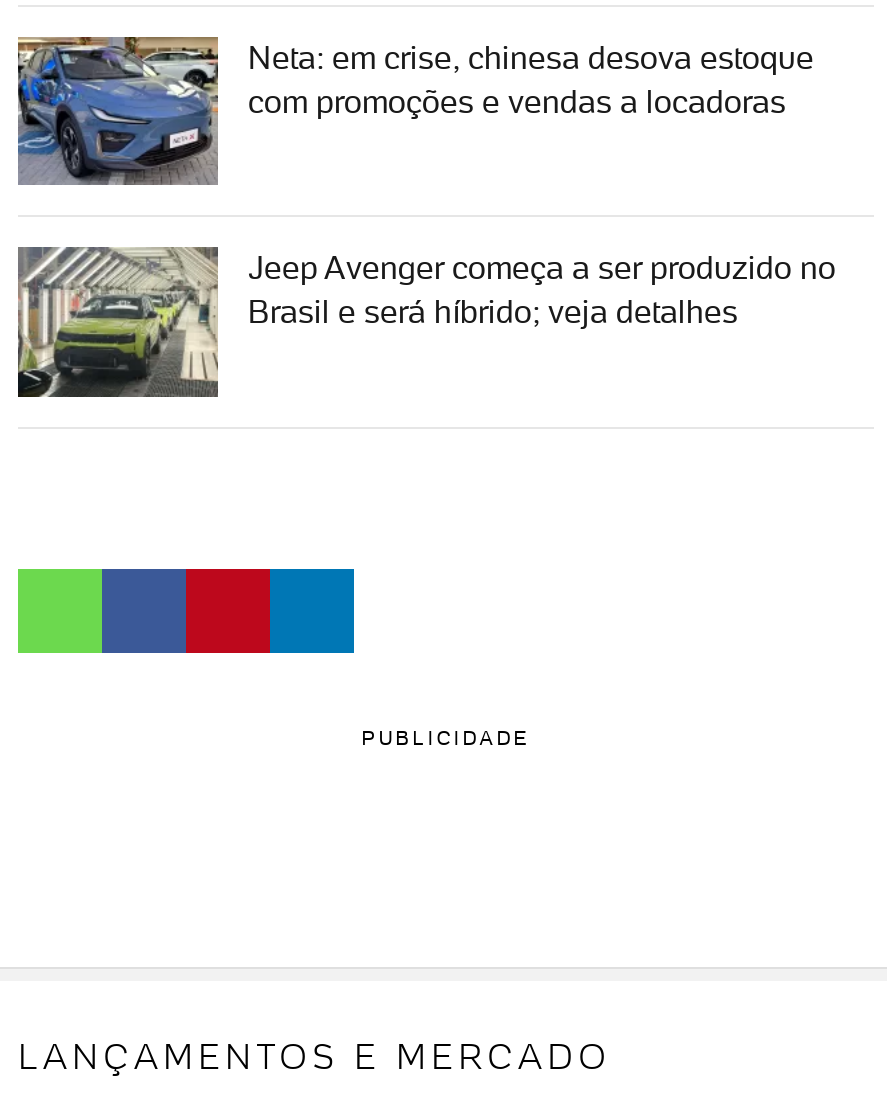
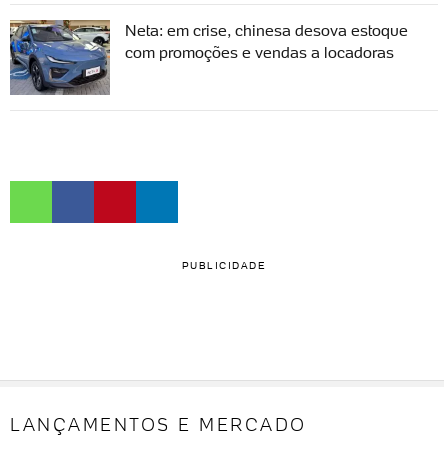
[18,246,836,398] [image] | Jeep Avenger começa a ser produzido no | Brasil e será híbrido; veja detalhes -> none

